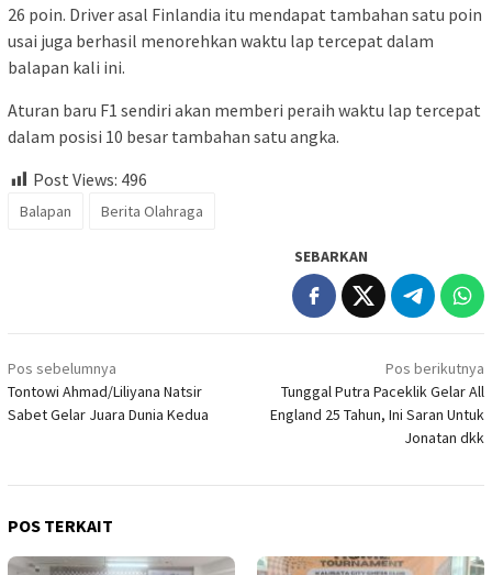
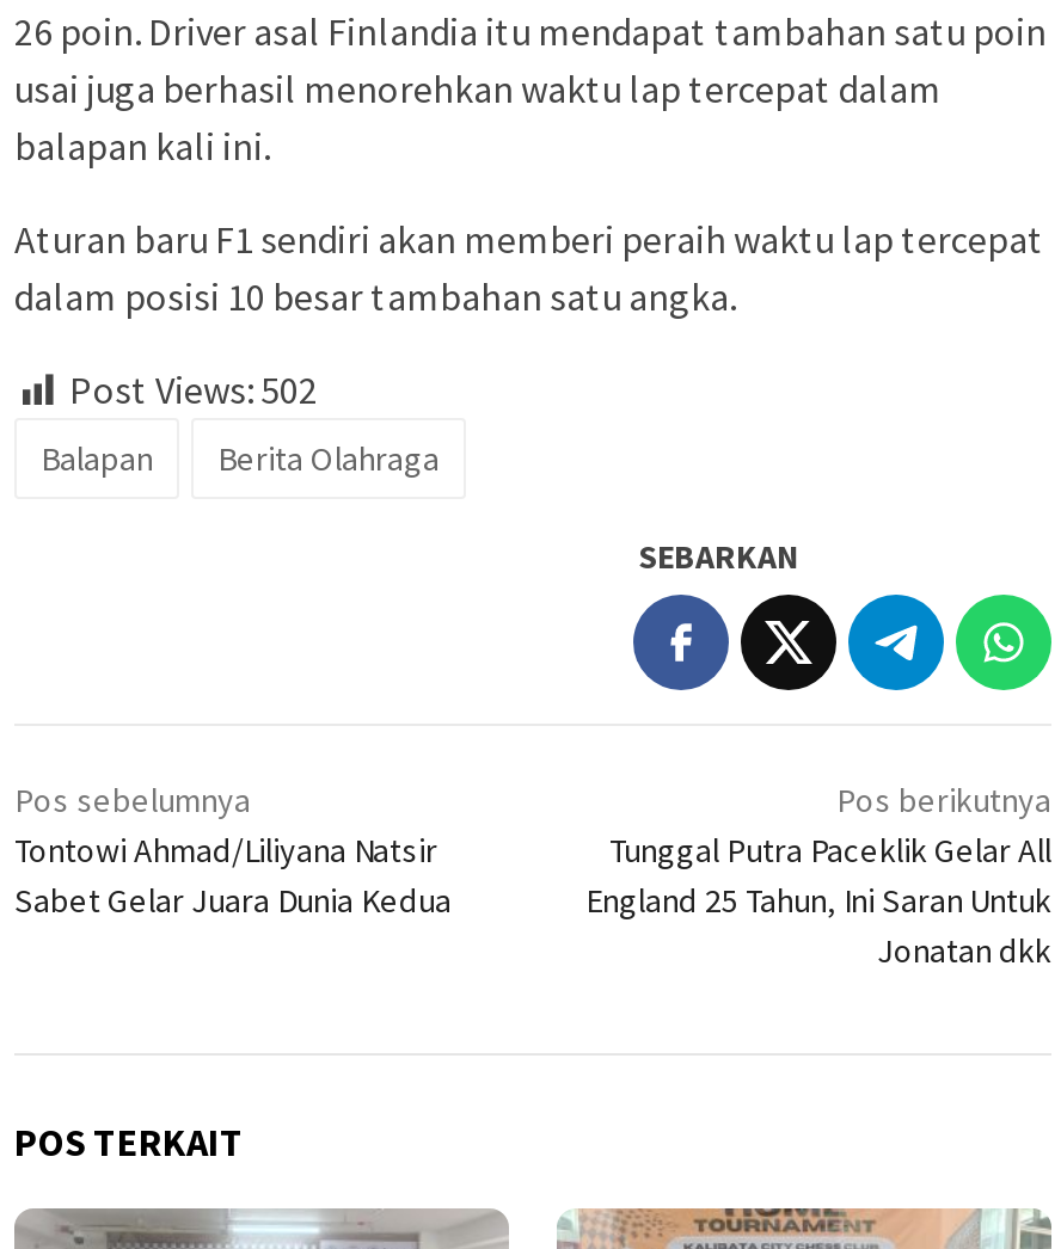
[33,168,147,190] Post Views: 496 -> [69,366,318,414] Post Views: 502

